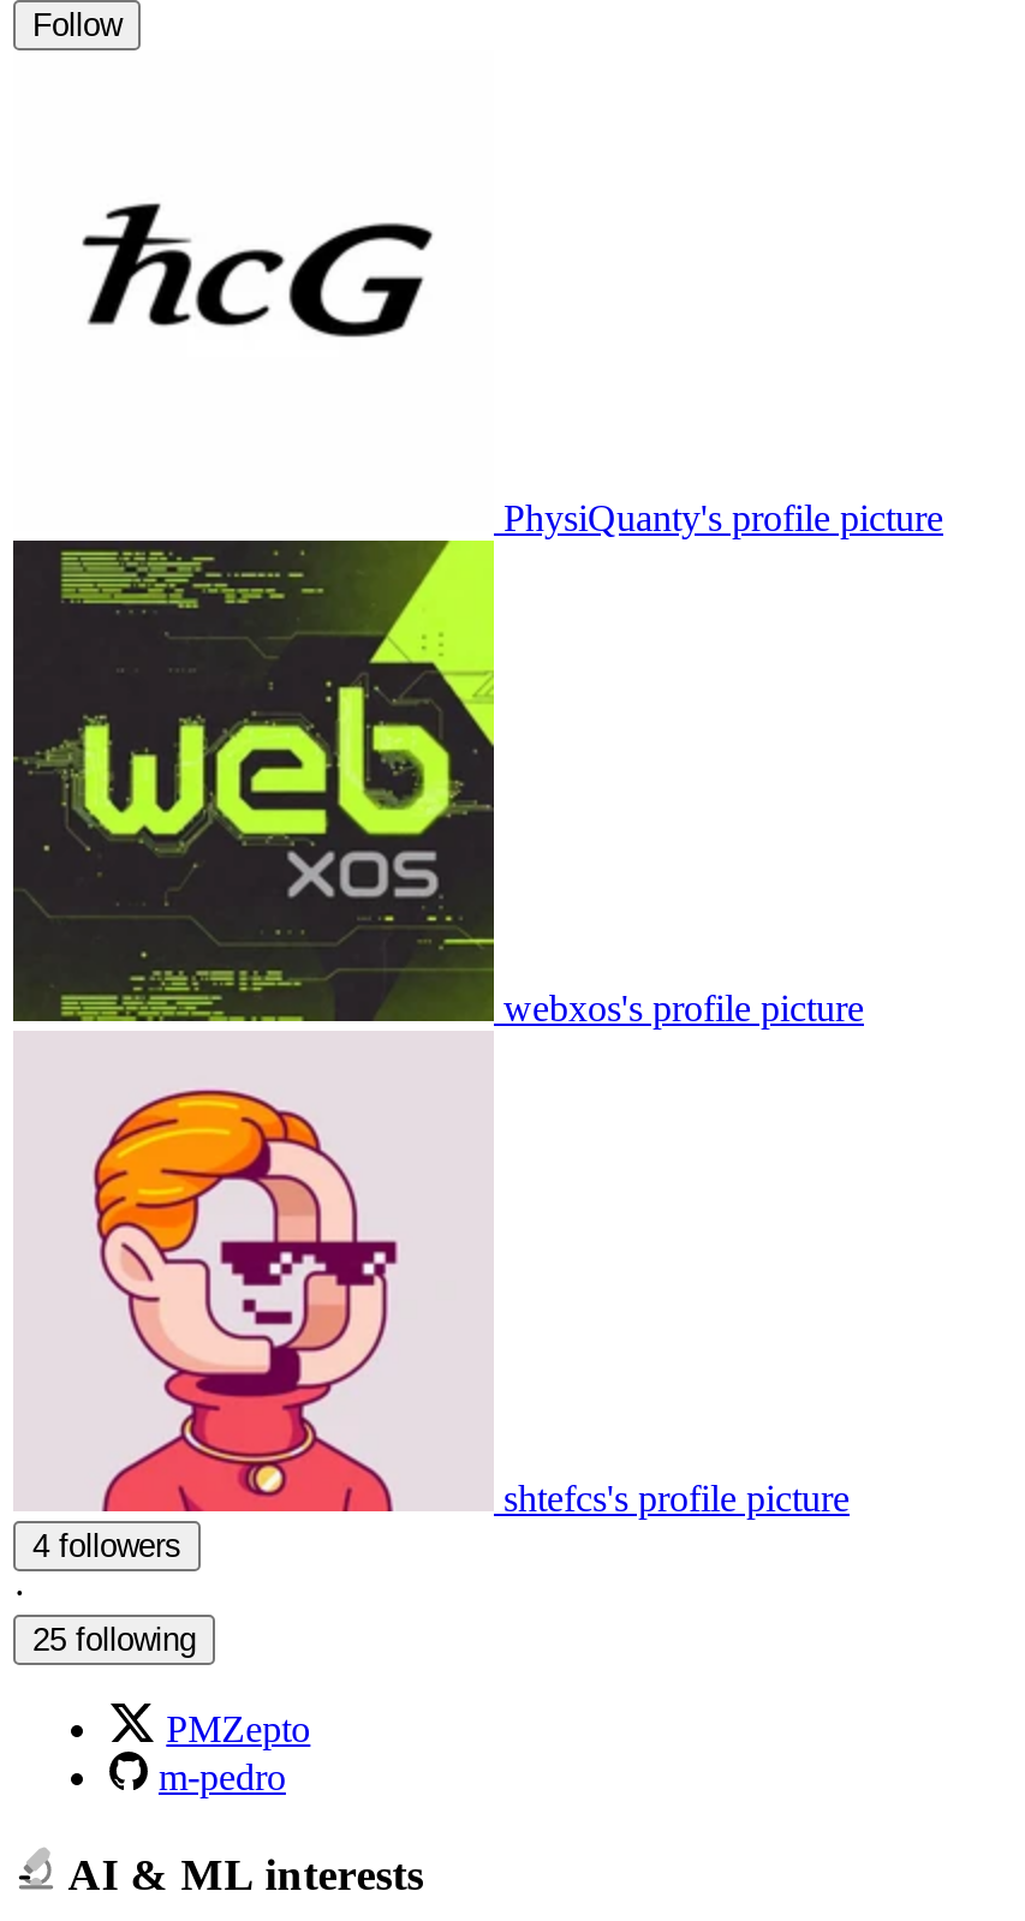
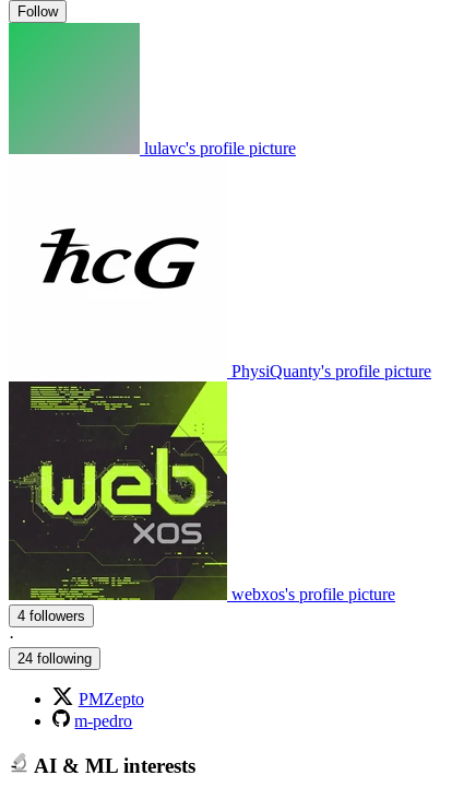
none -> [8,22,296,158] [image] | lulavc's profile picture
moved [18,499,943,1030] -> [11,362,431,604]: [image] | PhysiQuanty's profile picture | webxos's profile picture
[16,1033,850,1520] [image] | shtefcs's profile picture -> none
[32,1623,196,1659] 25 following -> [17,651,92,667] 24 following

